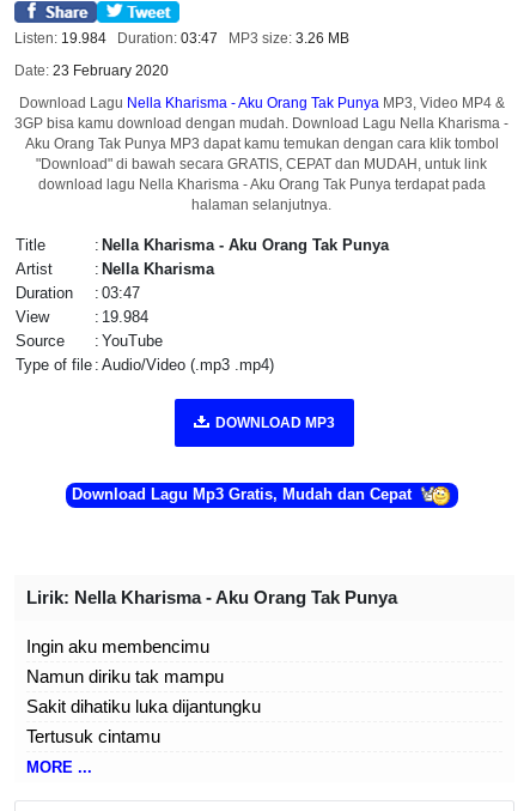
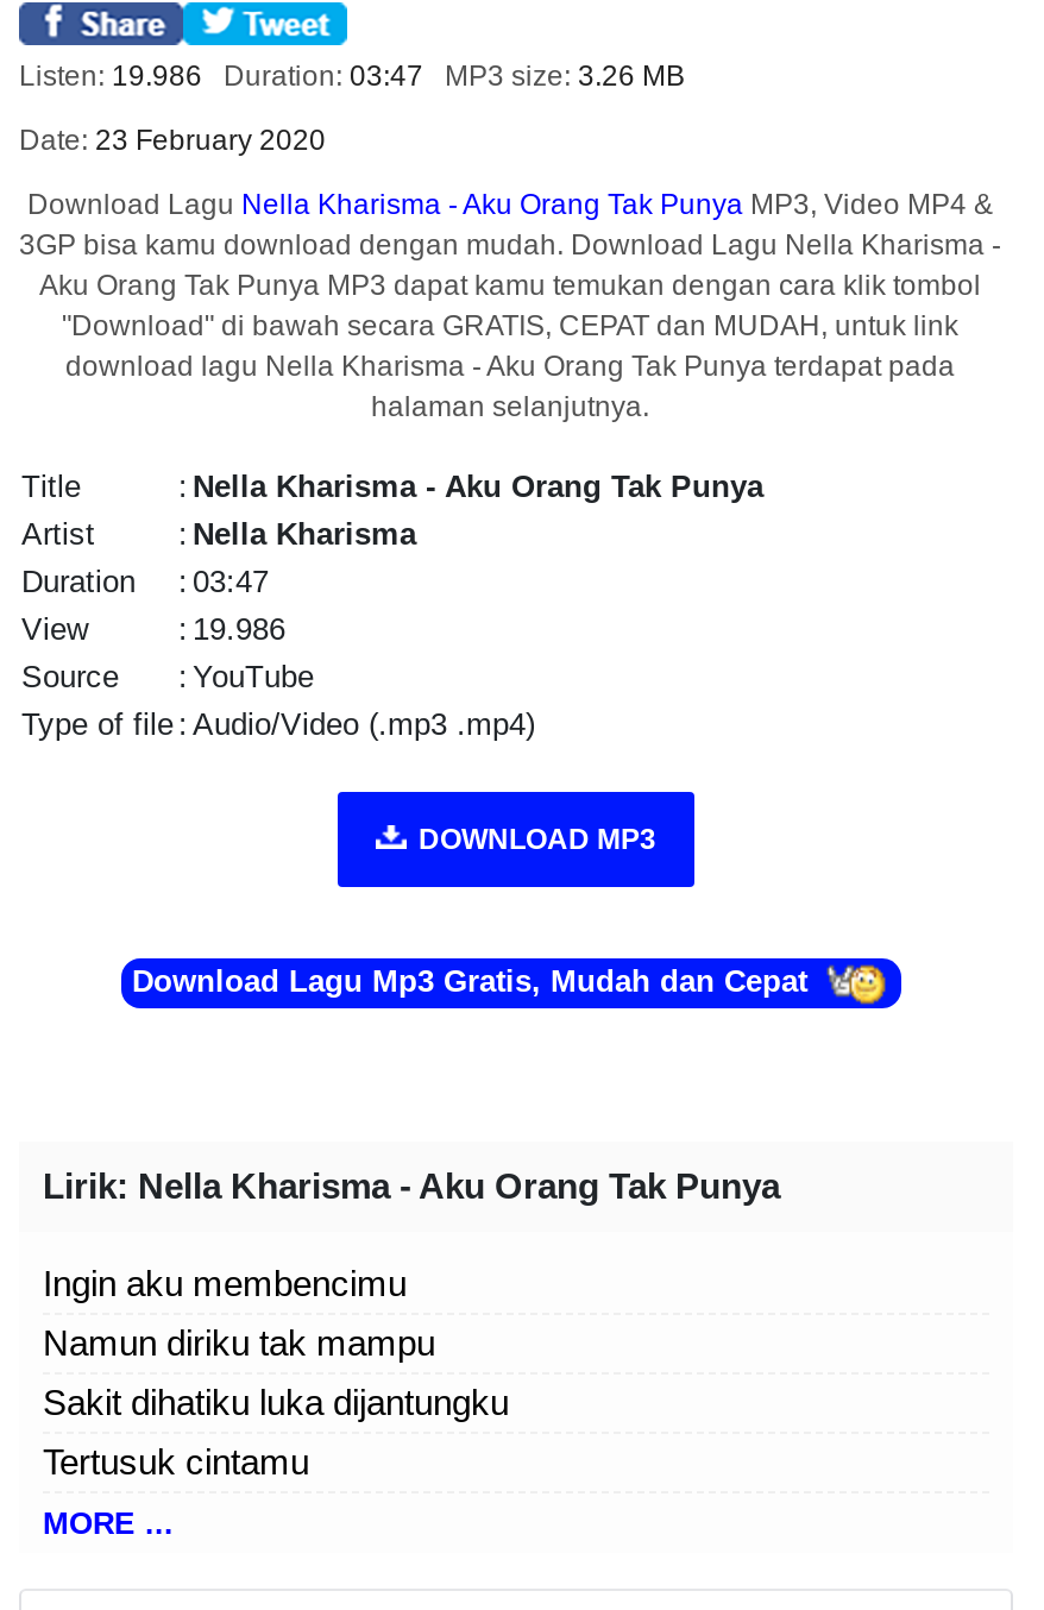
[14,30,349,46] Listen: 19.984 Duration: 03:47 MP3 size: 3.26 MB -> [19,59,685,92] Listen: 19.986 Duration: 03:47 MP3 size: 3.26 MB
[95,308,148,326] : 19.984 -> [178,611,285,646] : 19.986

